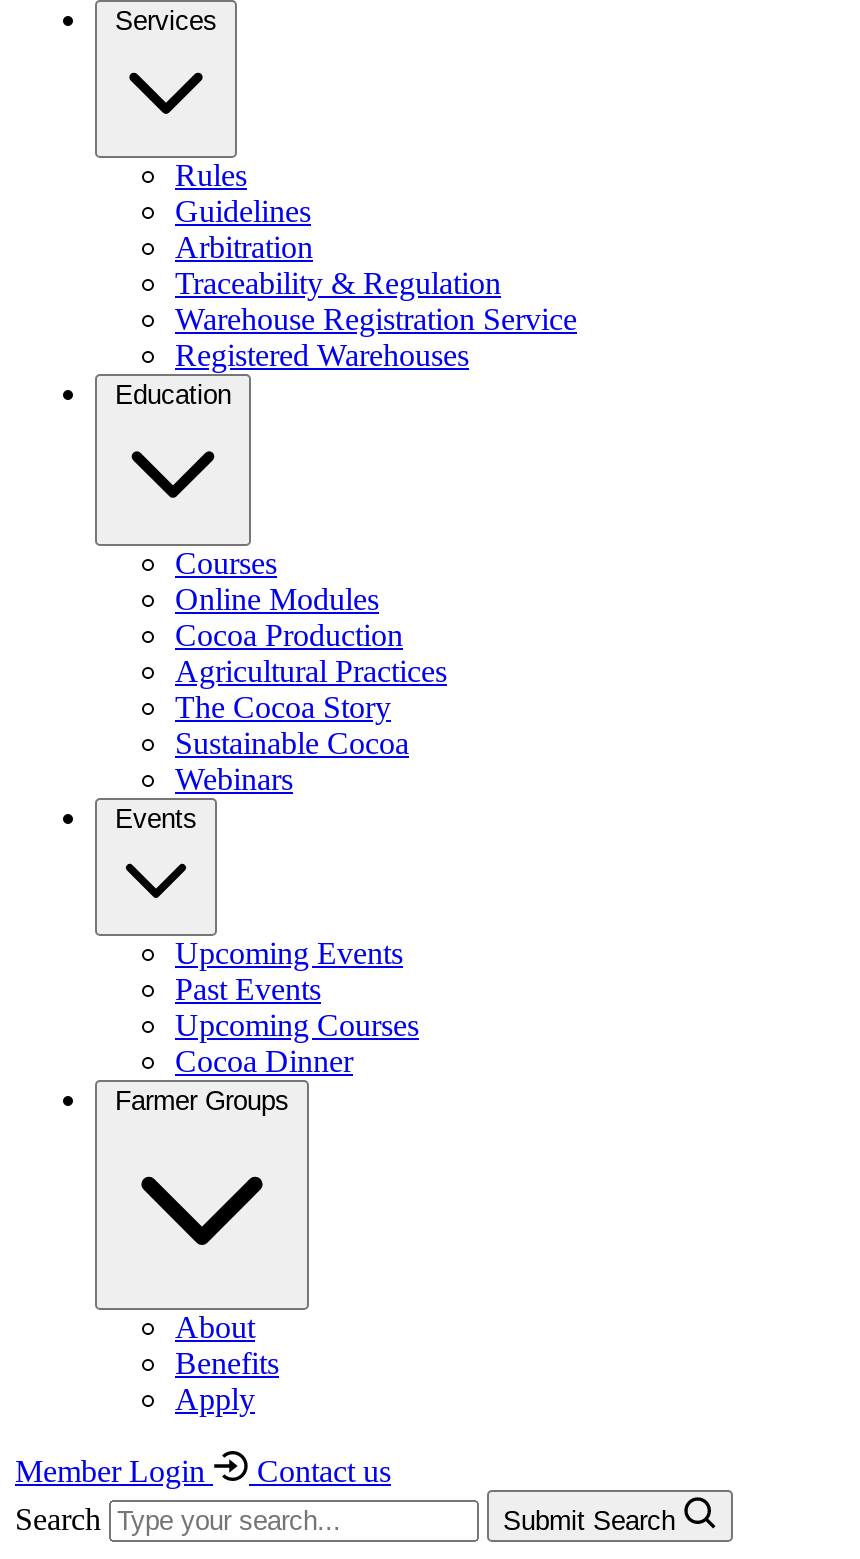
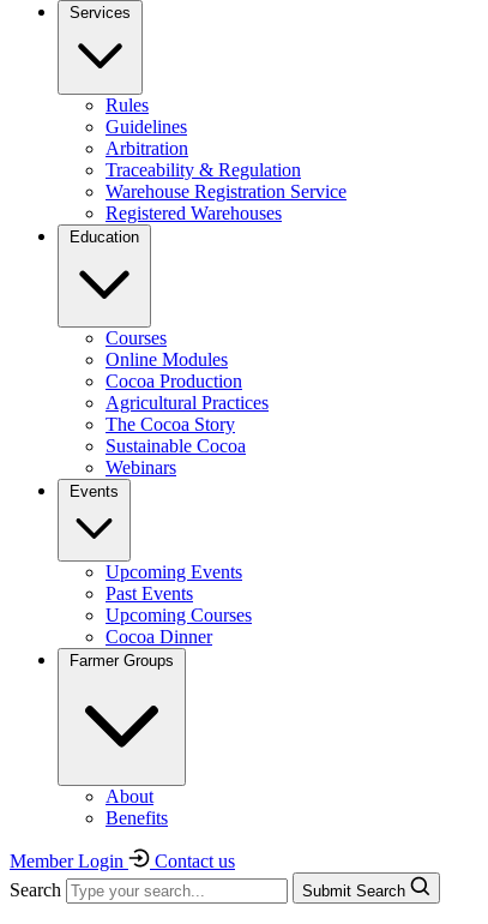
[175,1381,255,1415] Apply -> none

